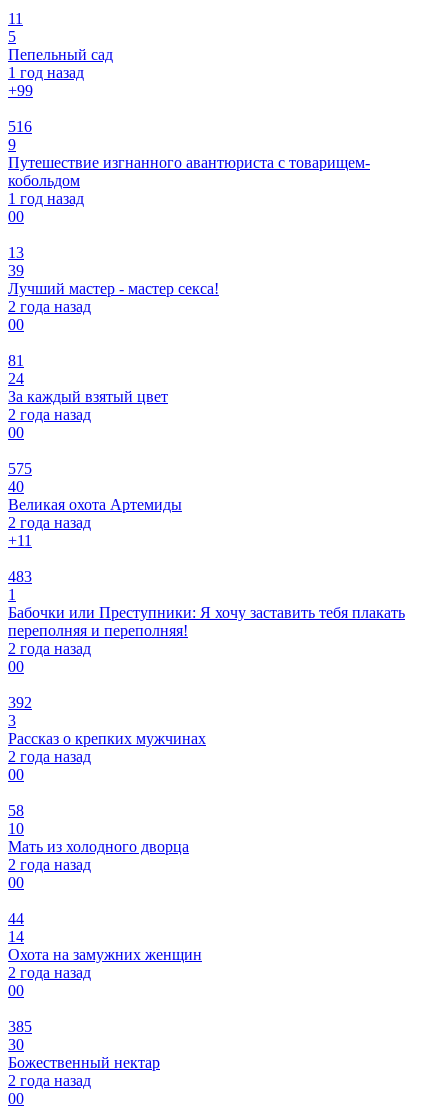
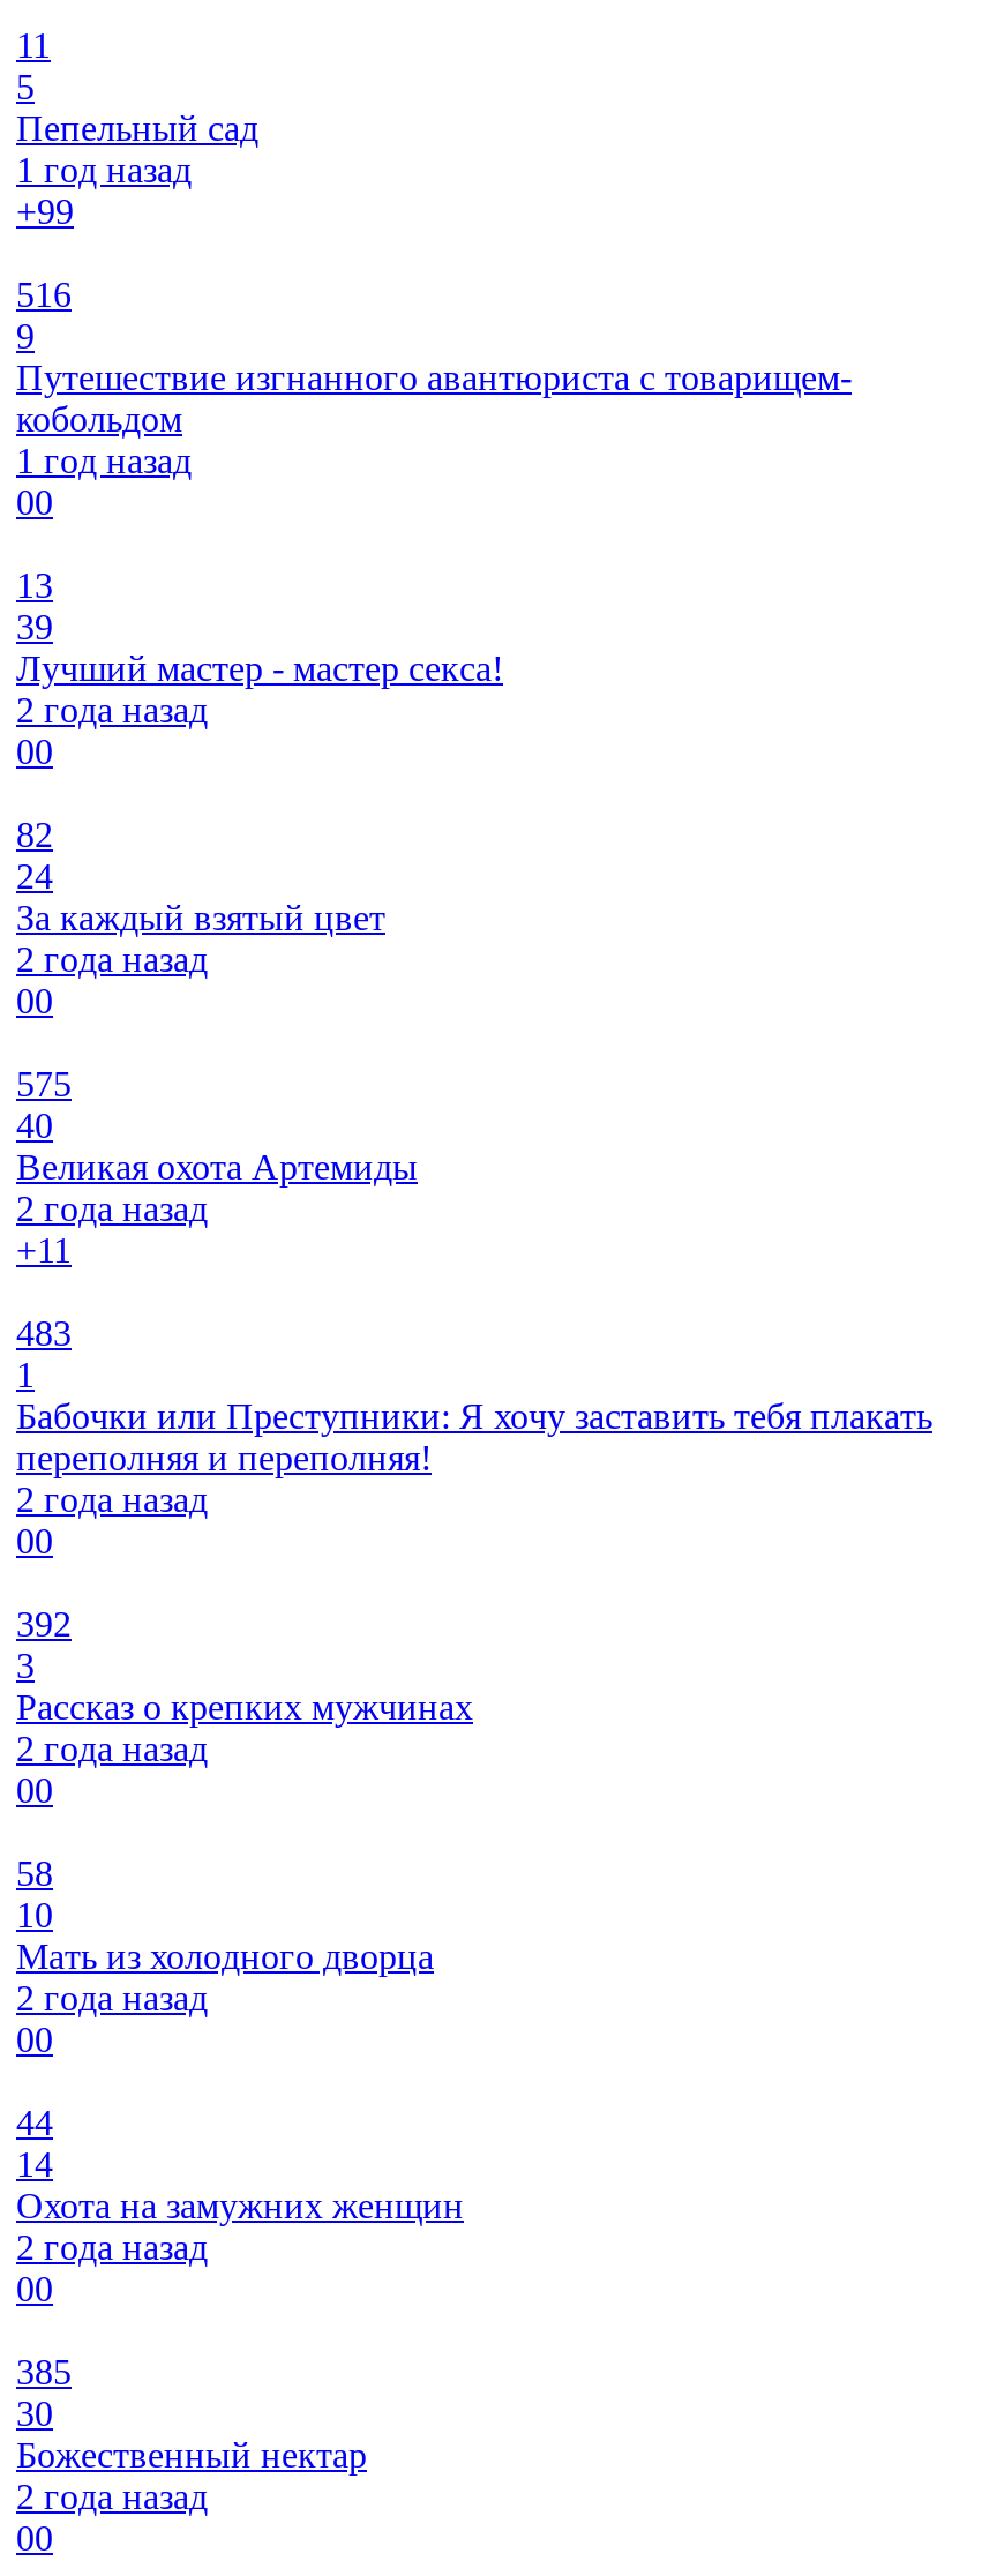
[8,352,24,369] 81 -> [16,815,53,855] 82

